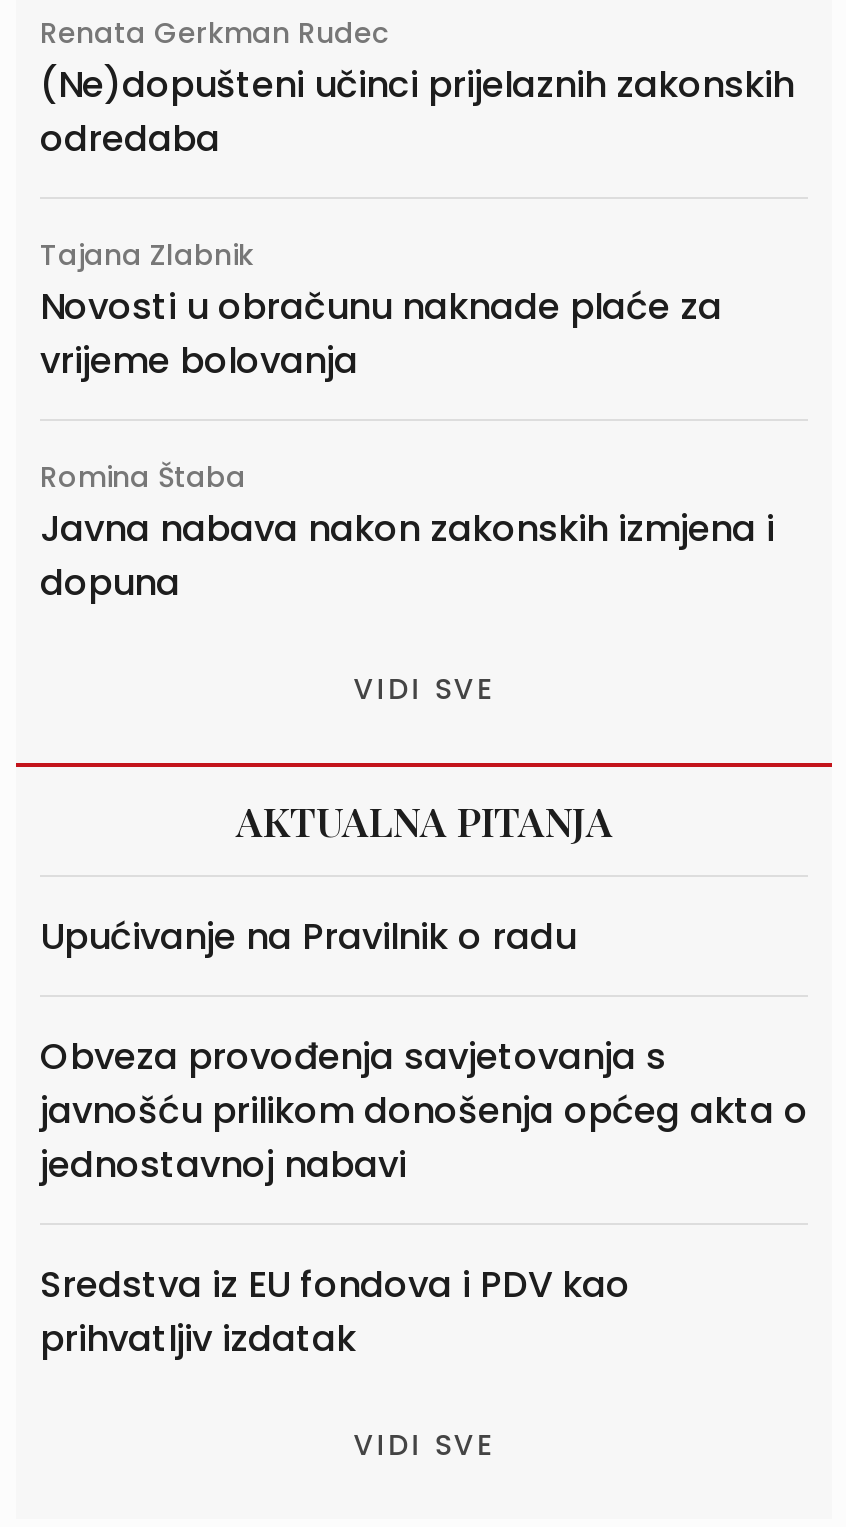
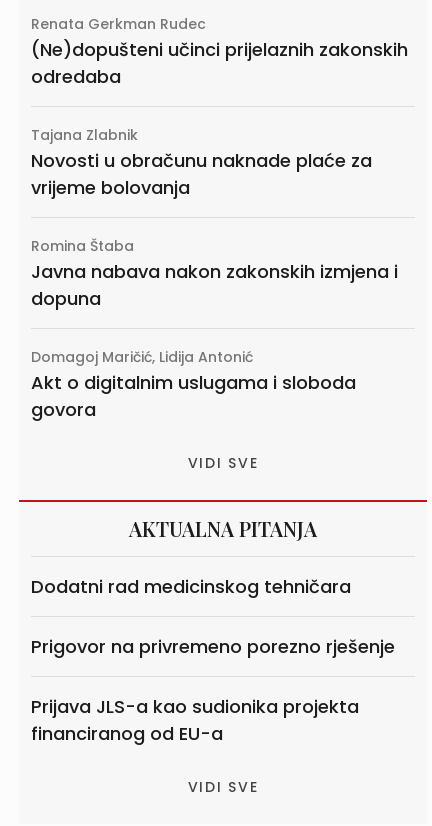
none -> [31,347,356,422] Domagoj Maričić, Lidija Antonić | Akt o digitalnim uslugama i sloboda | govora
moved [236,669,612,847] -> [129,453,317,542]: VIDI SVE | AKTUALNA PITANJA
[40,911,576,961] Upućivanje na Pravilnik o radu -> [31,574,351,599] Dodatni rad medicinskog tehničara
[40,1031,808,1189] Obveza provođenja savjetovanja s | javnošću prilikom donošenja općeg akta o | jednostavnoj nabavi -> [31,634,395,659] Prigovor na privremeno porezno rješenje
[40,1259,630,1363] Sredstva iz EU fondova i PDV kao | prihvatljiv izdatak -> [31,694,359,746] Prijava JLS-a kao sudionika projekta | financiranog od EU-a

